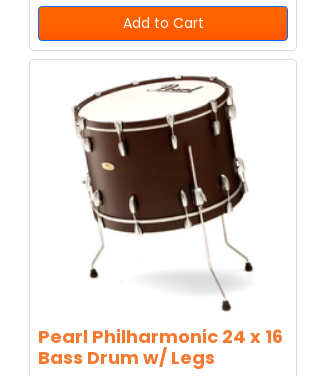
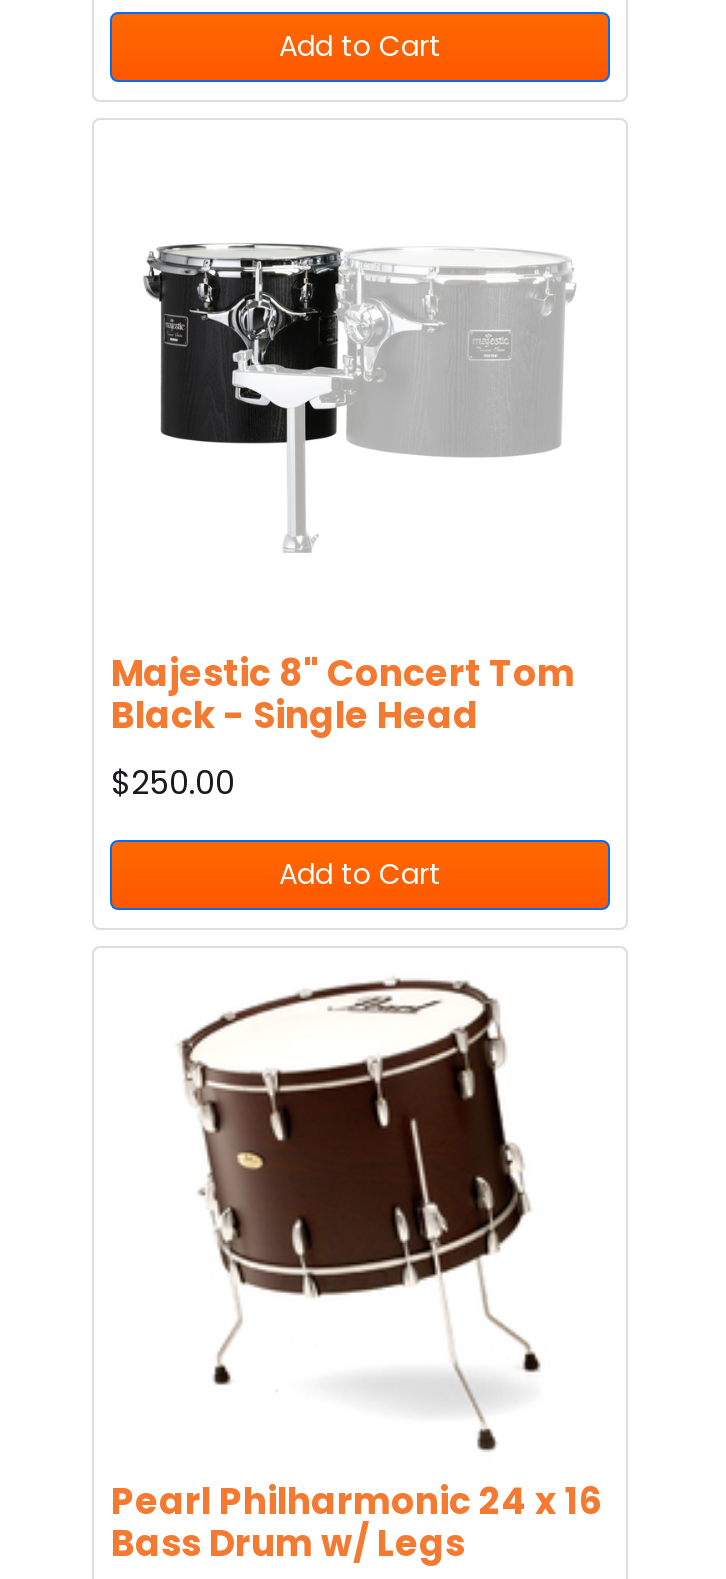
none -> [111,648,575,894] Majestic 8" Concert Tom | Black - Single Head | $250.00 | Add to Cart
none -> [142,243,576,553] [image]

